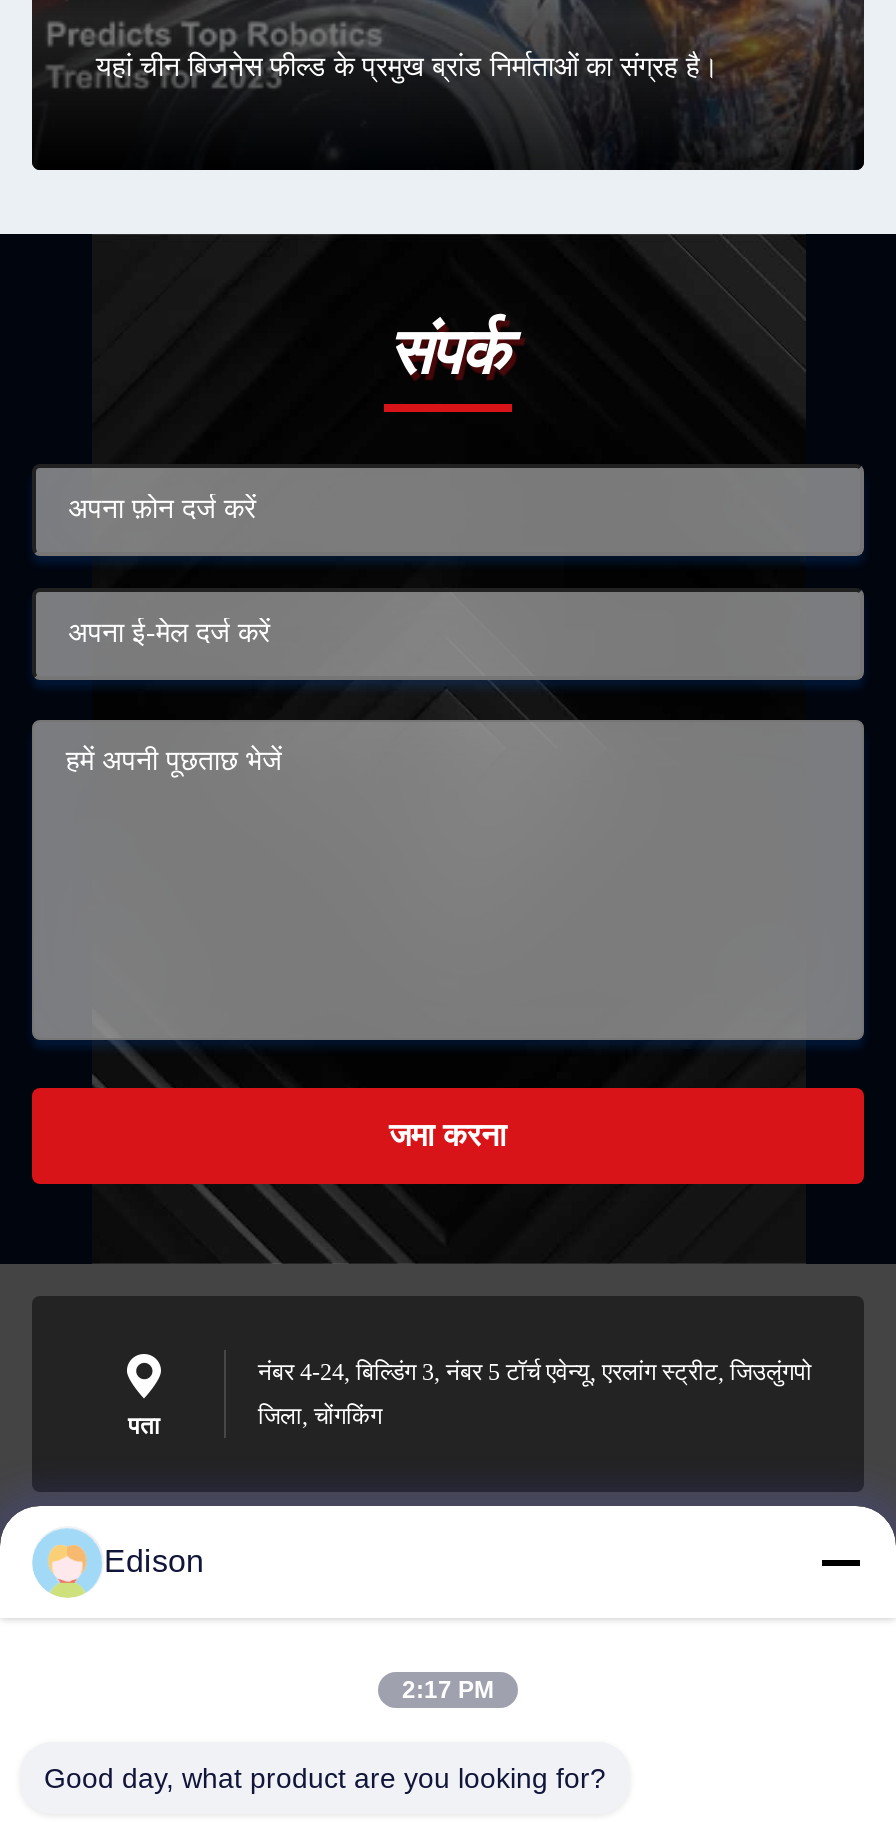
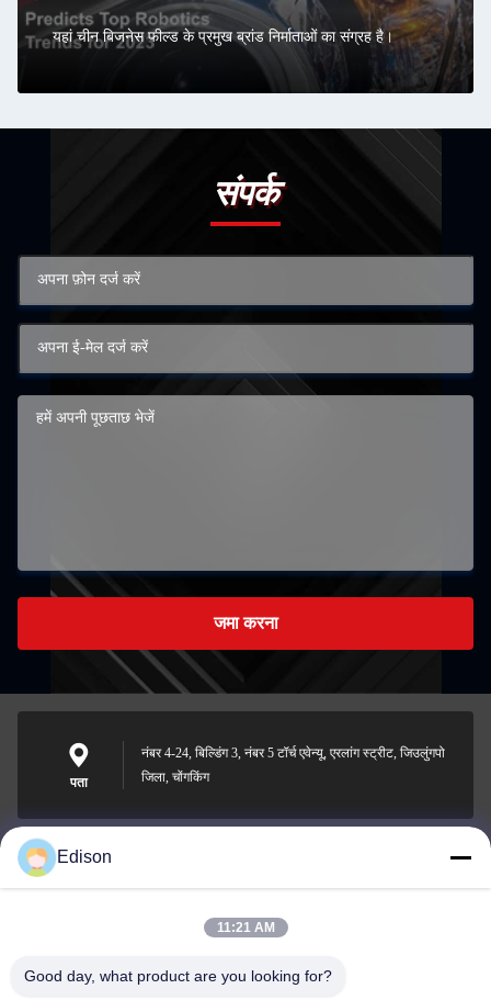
[402,1676,494,1704] 2:17 PM -> [216,920,275,935] 11:21 AM

